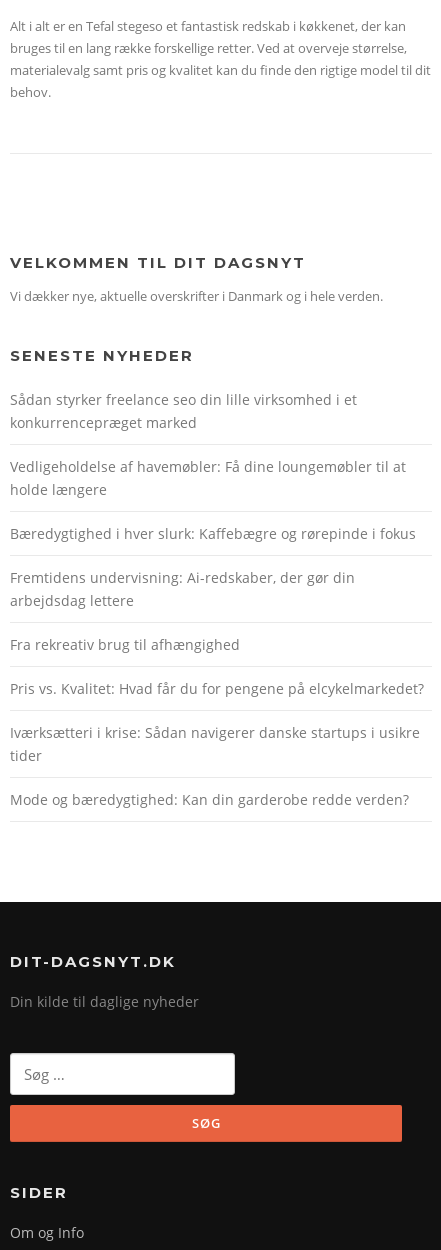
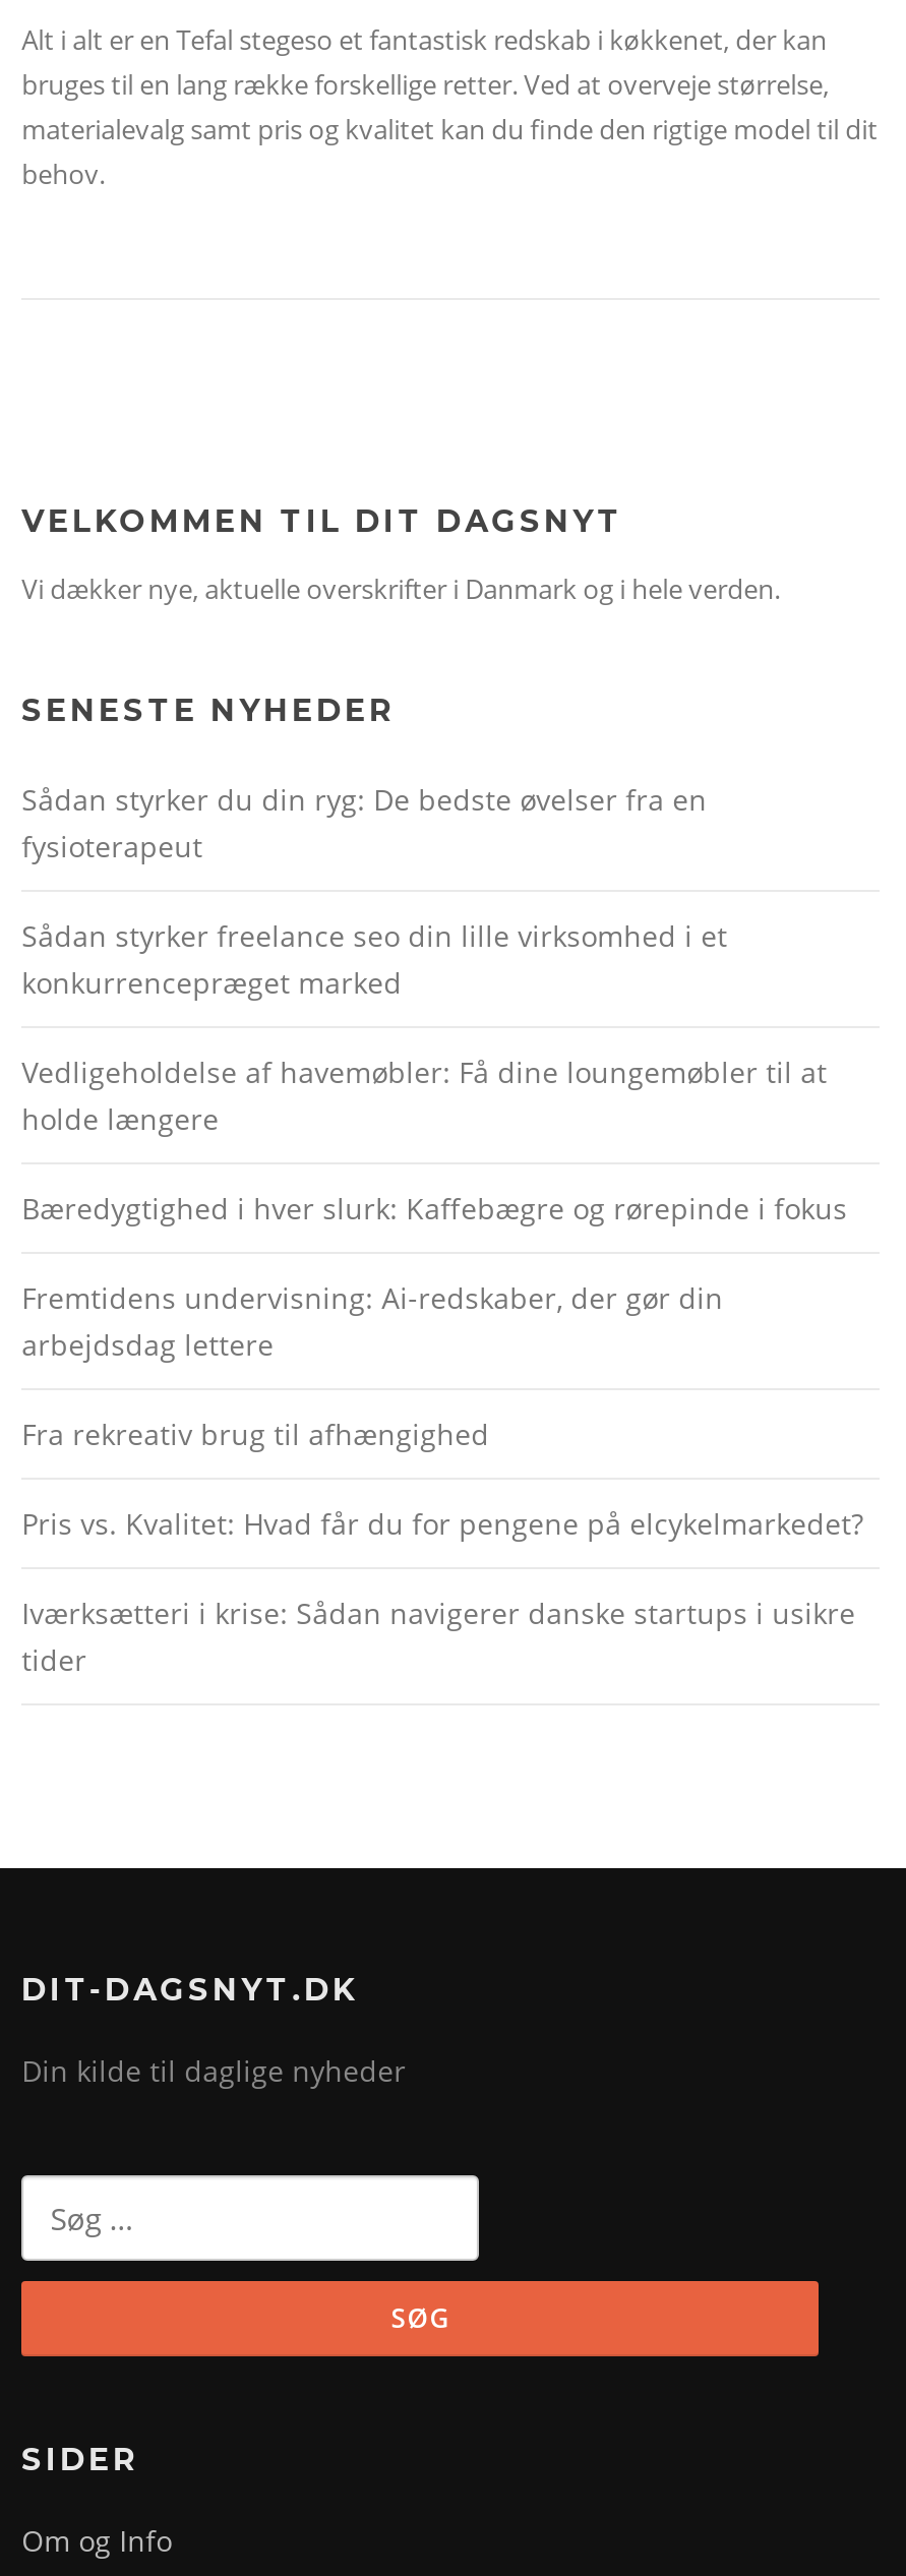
none -> [22,780,707,865] Sådan styrker du din ryg: De bedste øvelser fra en | fysioterapeut
moved [10,390,424,765] -> [22,916,863,1679]: Sådan styrker freelance seo din lille virksomhed i et | konkurrencepræget marked | Vedligeholdelse af havemøbler: Få dine loungemøbler til at | ... | Iværksætteri i krise: Sådan navigerer danske startups i usikre | tider
[10,790,409,809] Mode og bæredygtighed: Kan din garderobe redde verden? -> none

